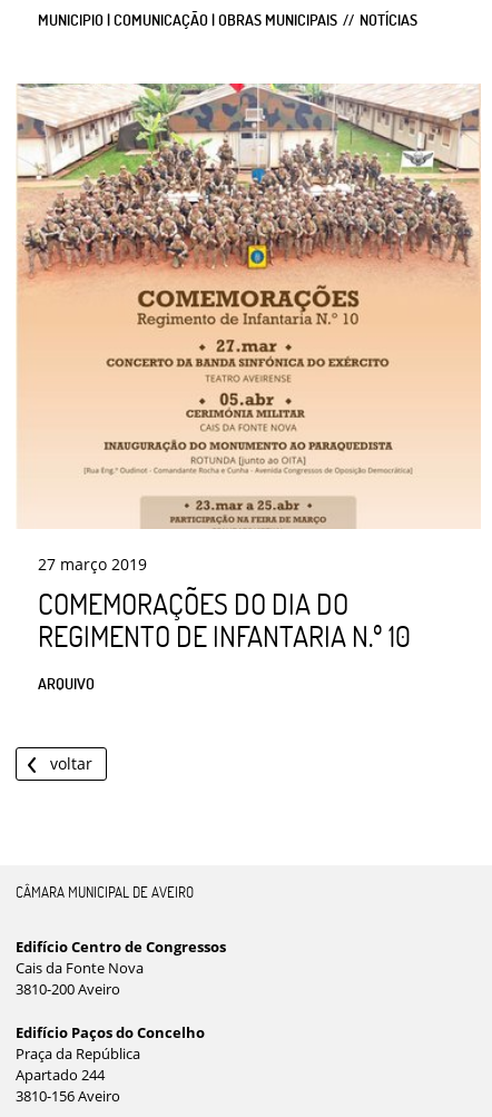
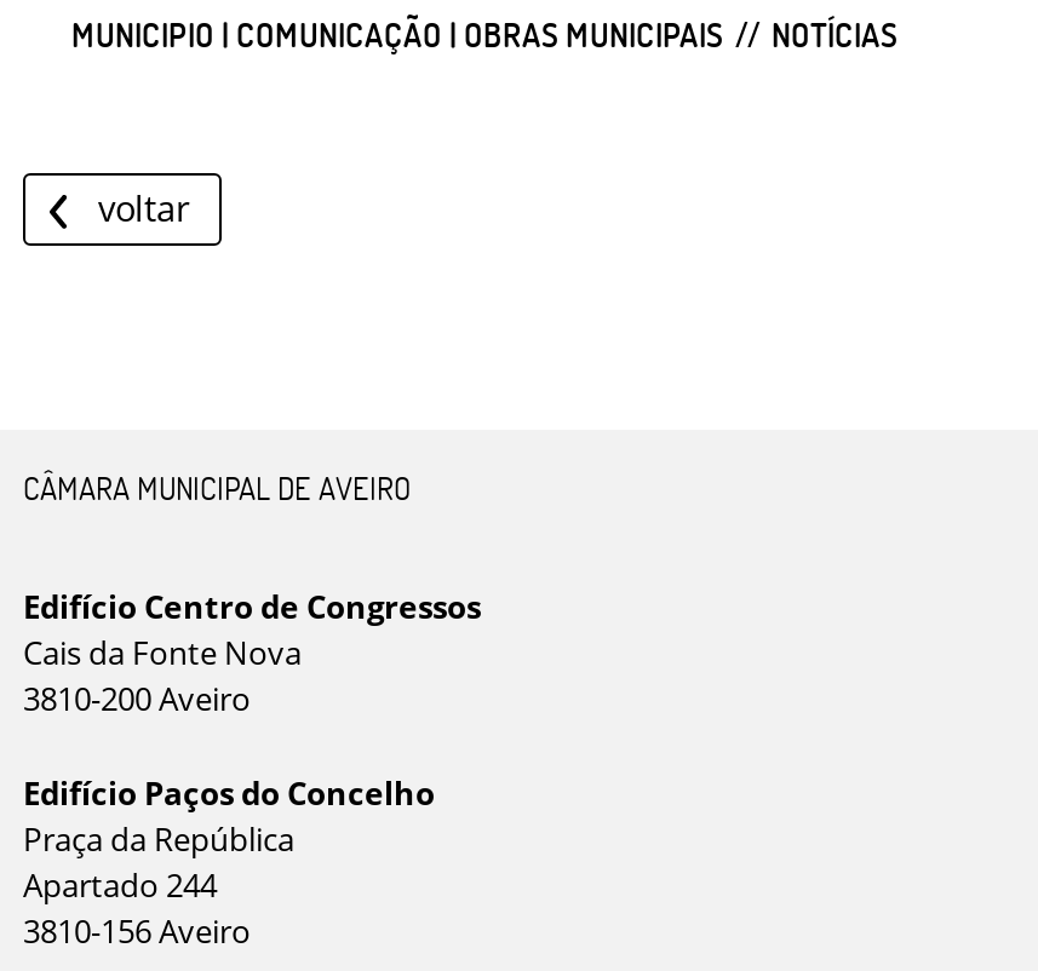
[16,82,482,693] [image] | 27 março 2019 | COMEMORAÇÕES DO DIA DO | REGIMENTO DE INFANTARIA N.º 10 | ARQUIVO -> none

